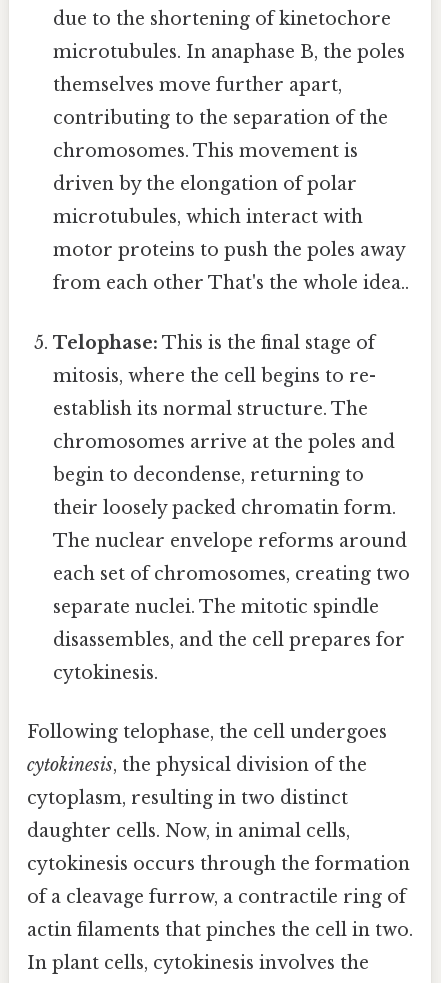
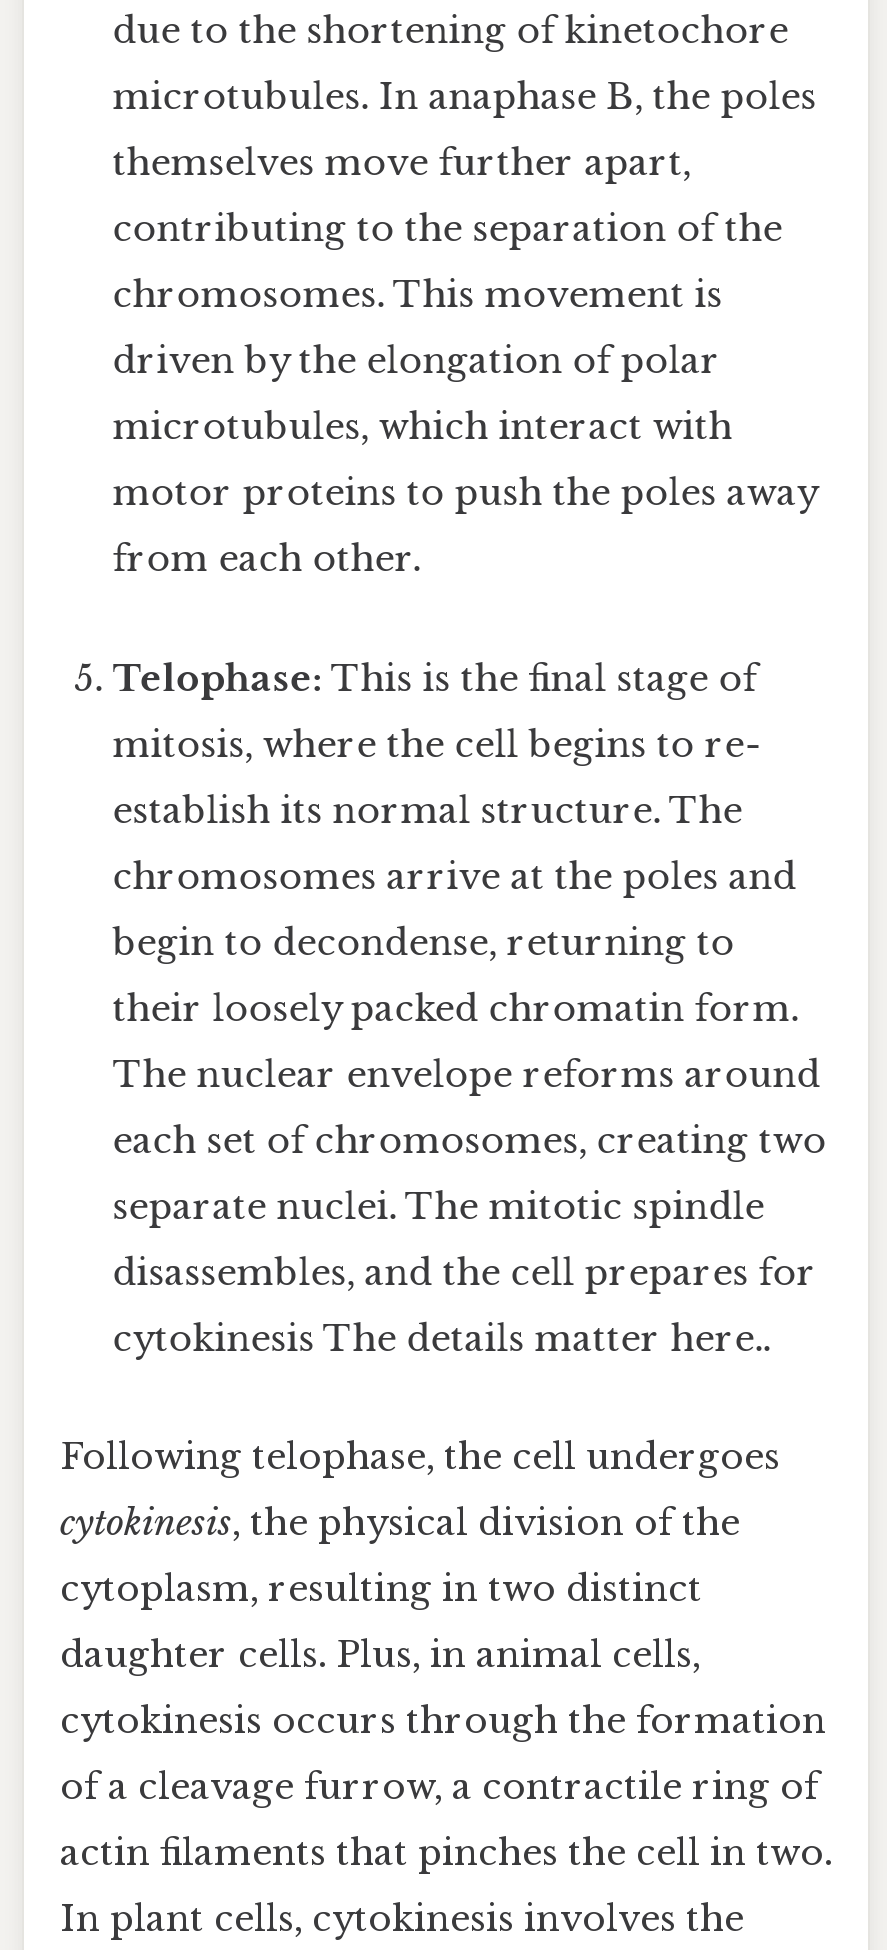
[53,272,409,294] from each other That's the whole idea.. -> [112,538,420,582] from each other.
[53,662,158,684] cytokinesis. -> [112,1316,770,1360] cytokinesis The details matter here..
[27,820,350,842] daughter cells. Now, in animal cells, -> [60,1633,700,1677] daughter cells. Plus, in animal cells,

